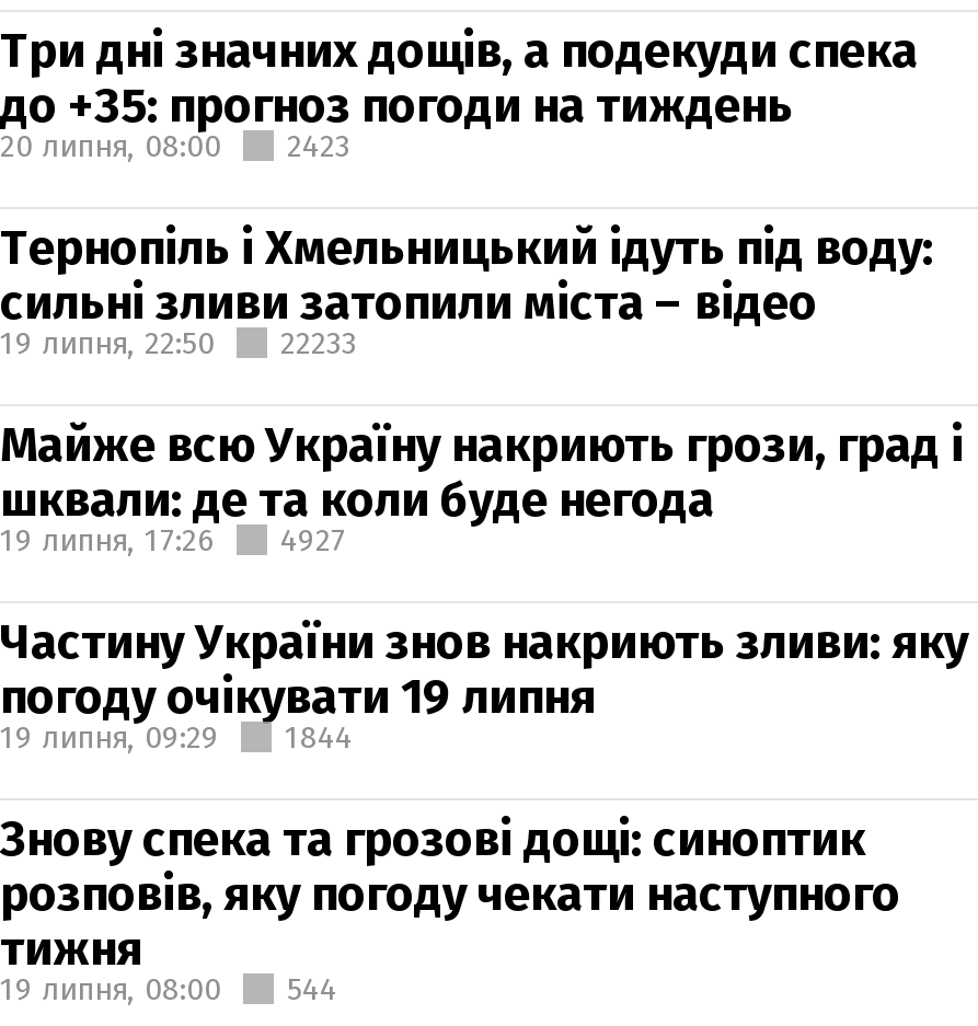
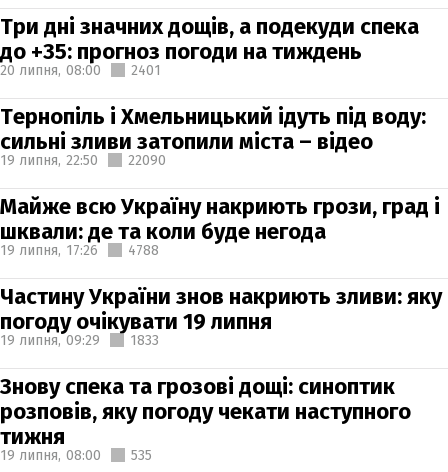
[0,127,350,164] 20 липня, 08:00 2423 -> [0,61,161,78] 20 липня, 08:00 2401
[0,324,357,361] 19 липня, 22:50 22233 -> [0,151,166,168] 19 липня, 22:50 22090
[0,521,346,558] 19 липня, 17:26 4927 -> [0,241,159,258] 19 липня, 17:26 4788
[0,718,353,756] 19 липня, 09:29 1844 -> [0,331,159,348] 19 липня, 09:29 1833
[0,970,337,1007] 19 липня, 08:00 544 -> [0,446,152,463] 19 липня, 08:00 535

